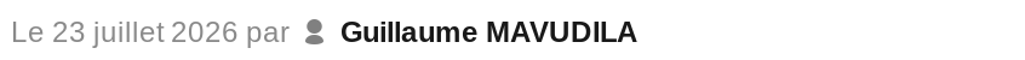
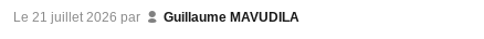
[11,14,290,48] Le 23 juillet 2026 par -> [13,10,140,25] Le 21 juillet 2026 par

